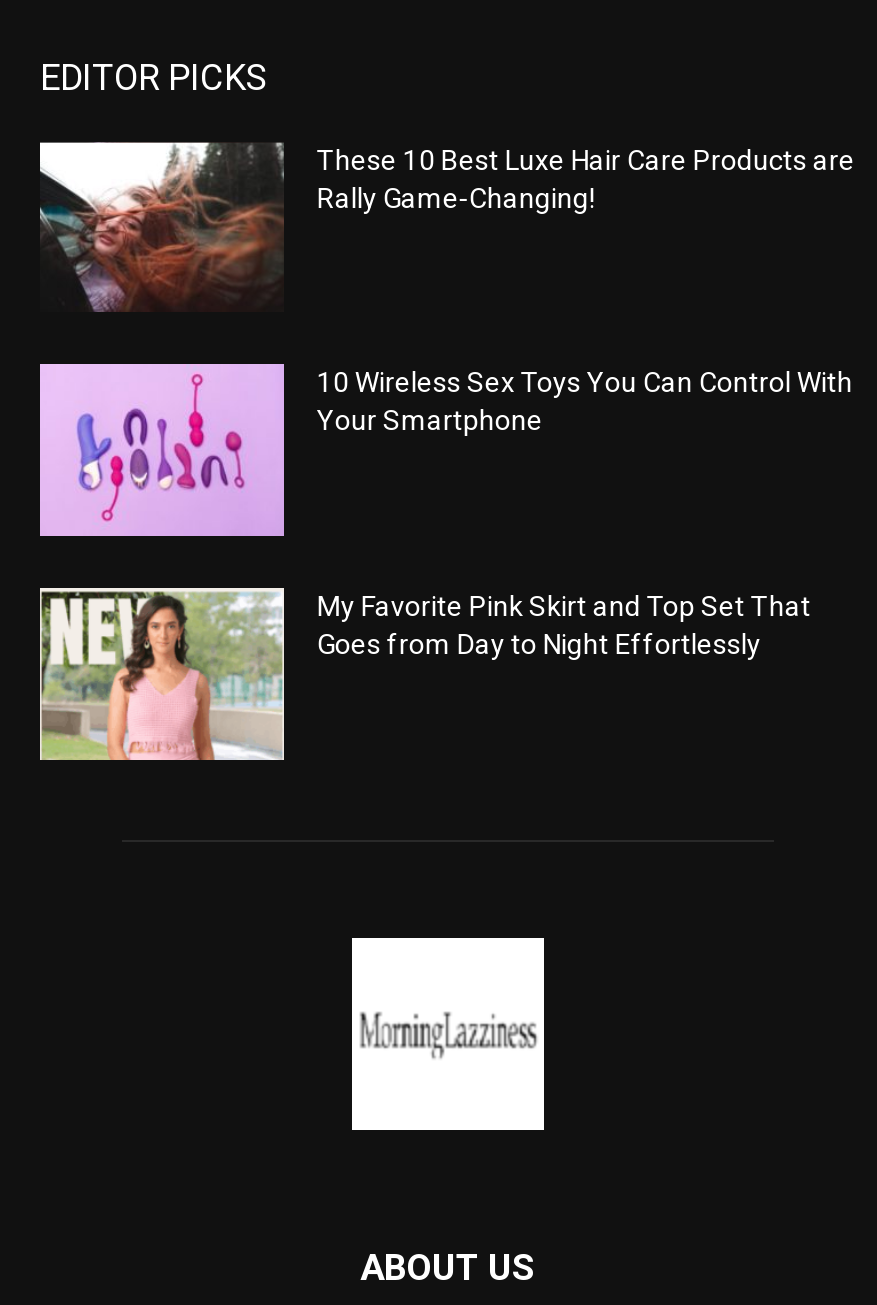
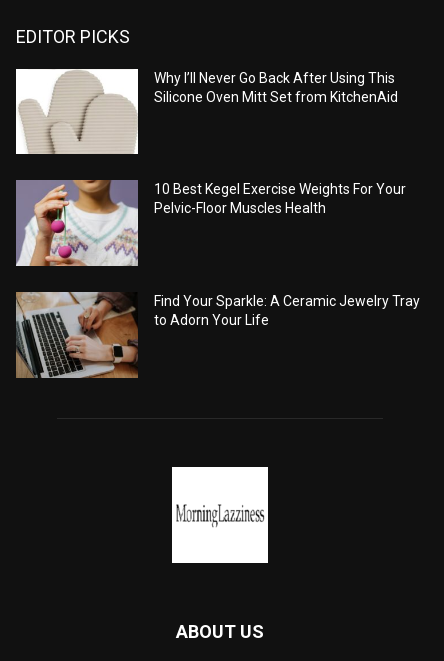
[38,142,855,312] [image] | These 10 Best Luxe Hair Care Products are | Rally Game-Changing! -> [15,68,398,155] [image] | Why I’ll Never Go Back After Using This | Silicone Oven Mitt Set from KitchenAid
[40,362,853,538] [image] | 10 Wireless Sex Toys You Can Control With | Your Smartphone -> [16,179,406,267] [image] | 10 Best Kegel Exercise Weights For Your | Pelvic-Floor Muscles Health
[38,586,811,762] [image] | My Favorite Pink Skirt and Top Set That | Goes from Day to Night Effortlessly -> [16,291,420,379] [image] | Find Your Sparkle: A Ceramic Jewelry Tray | to Adorn Your Life

